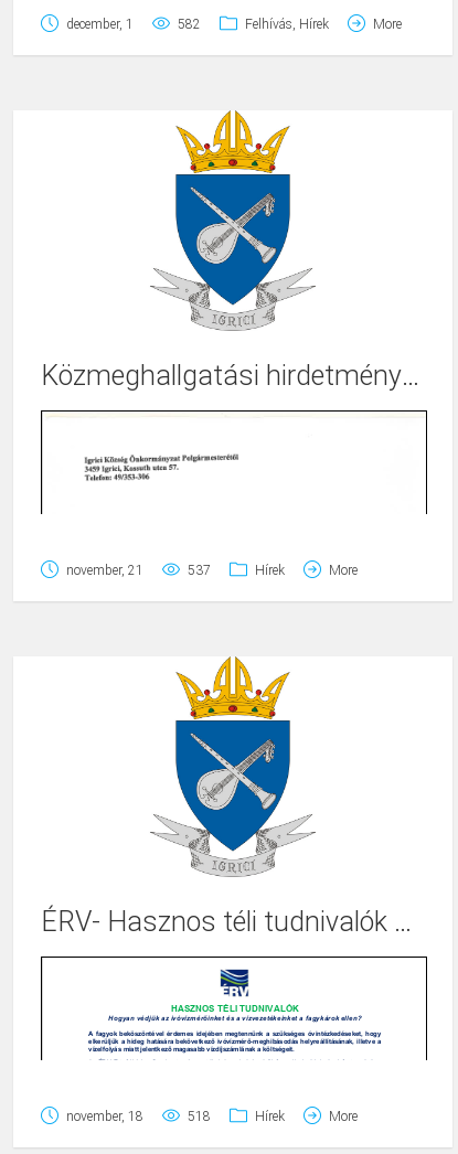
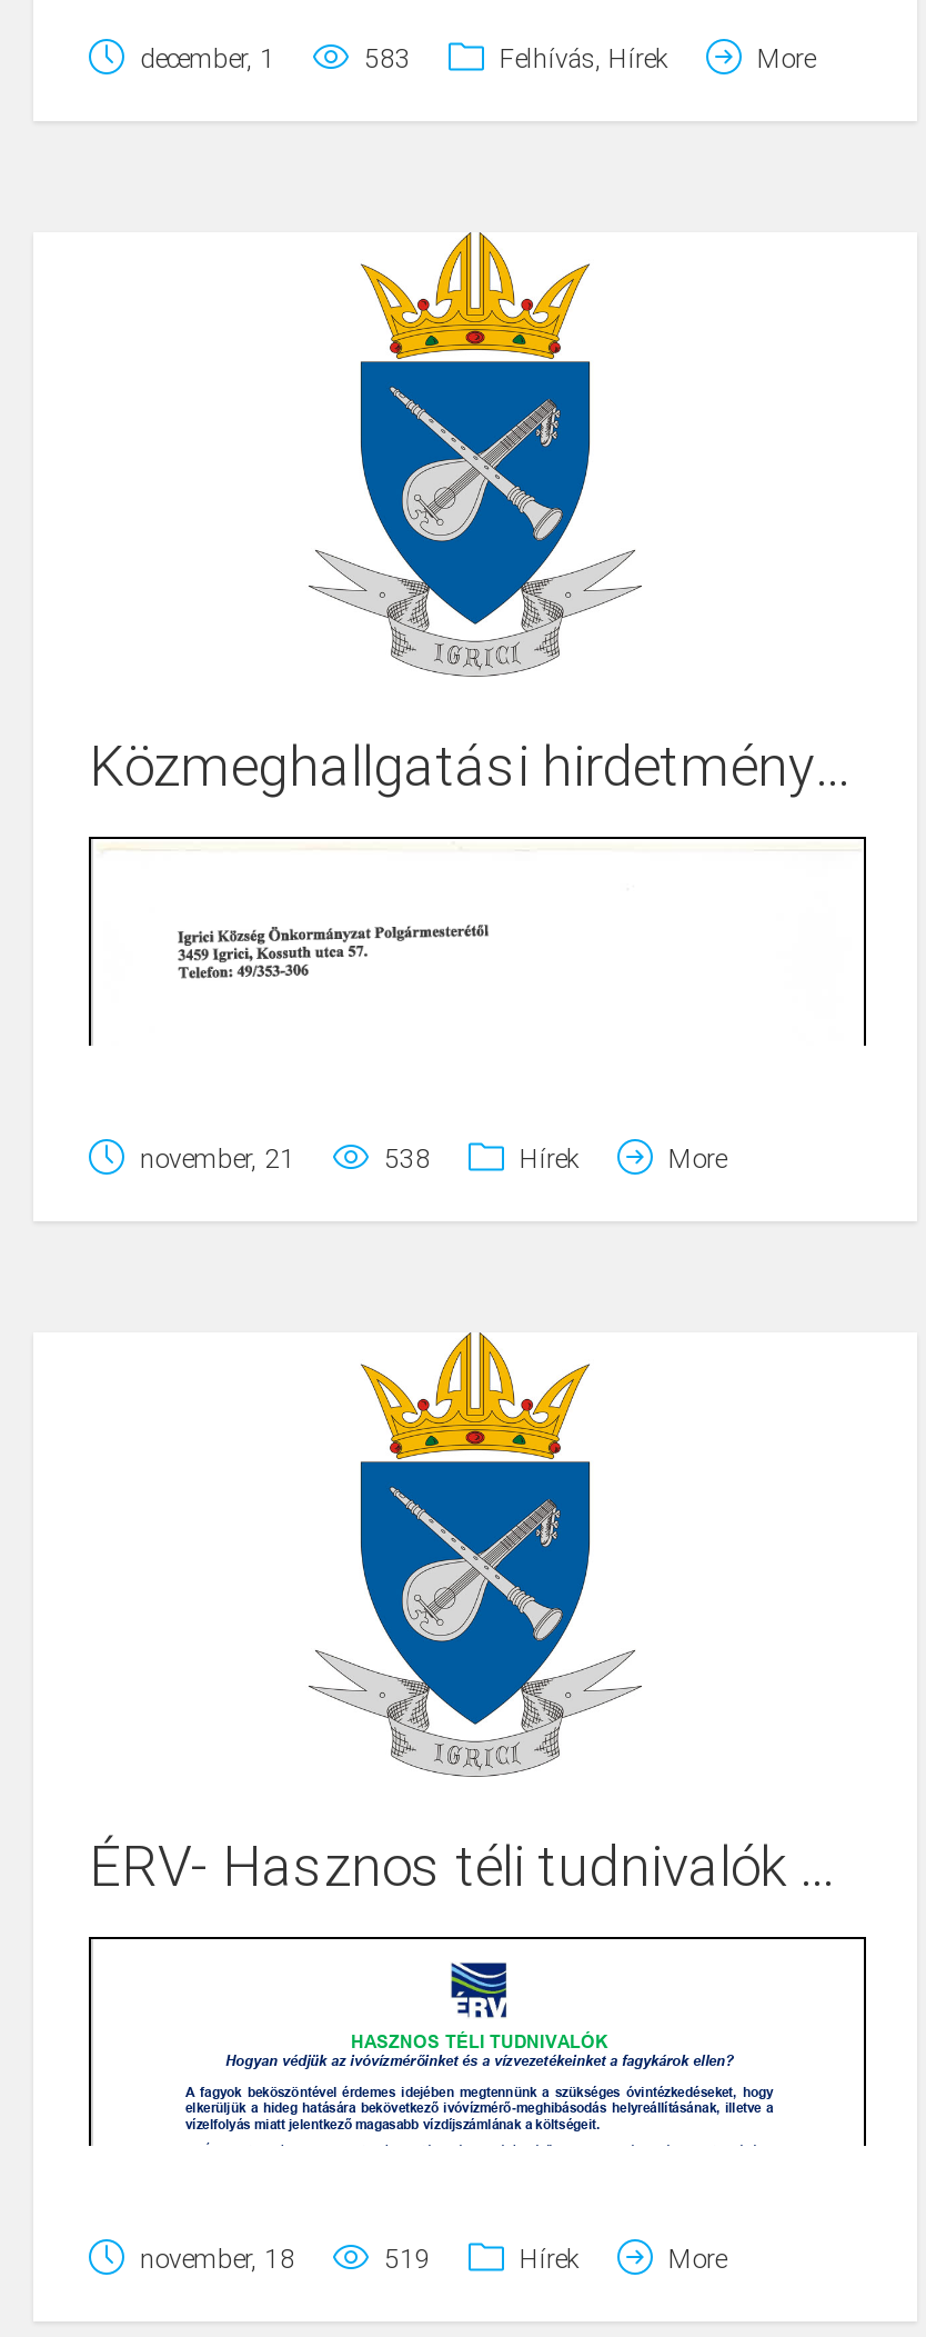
[178,17,201,32] 582 -> [364,43,411,74] 583
[188,563,211,578] 537 -> [384,1143,431,1175] 538
[188,1109,211,1124] 518 -> [384,2244,431,2275] 519

